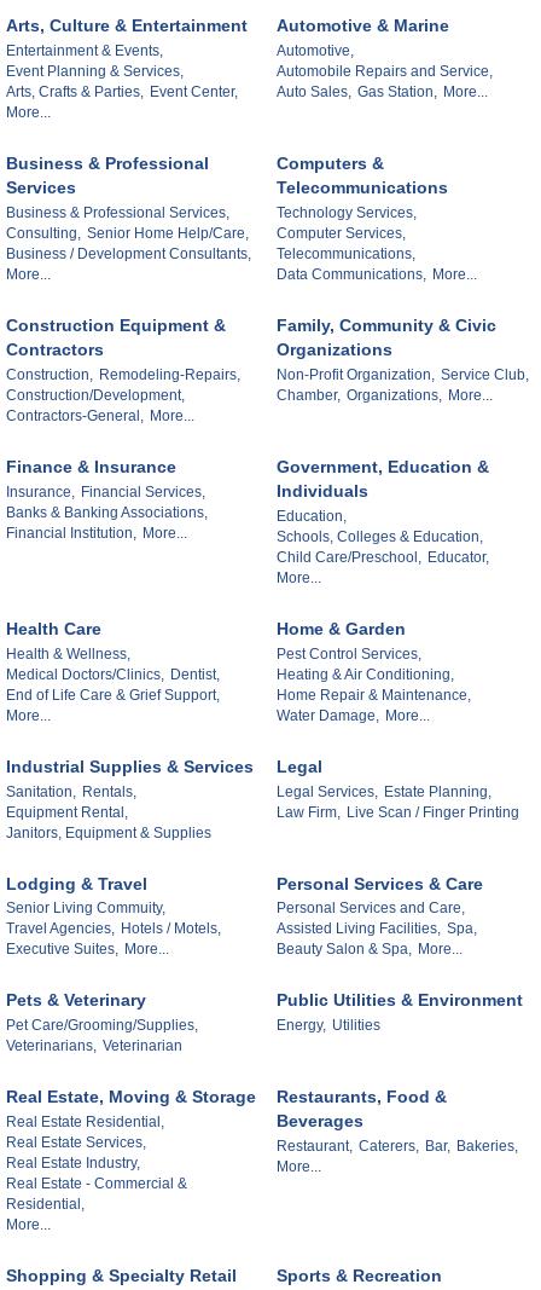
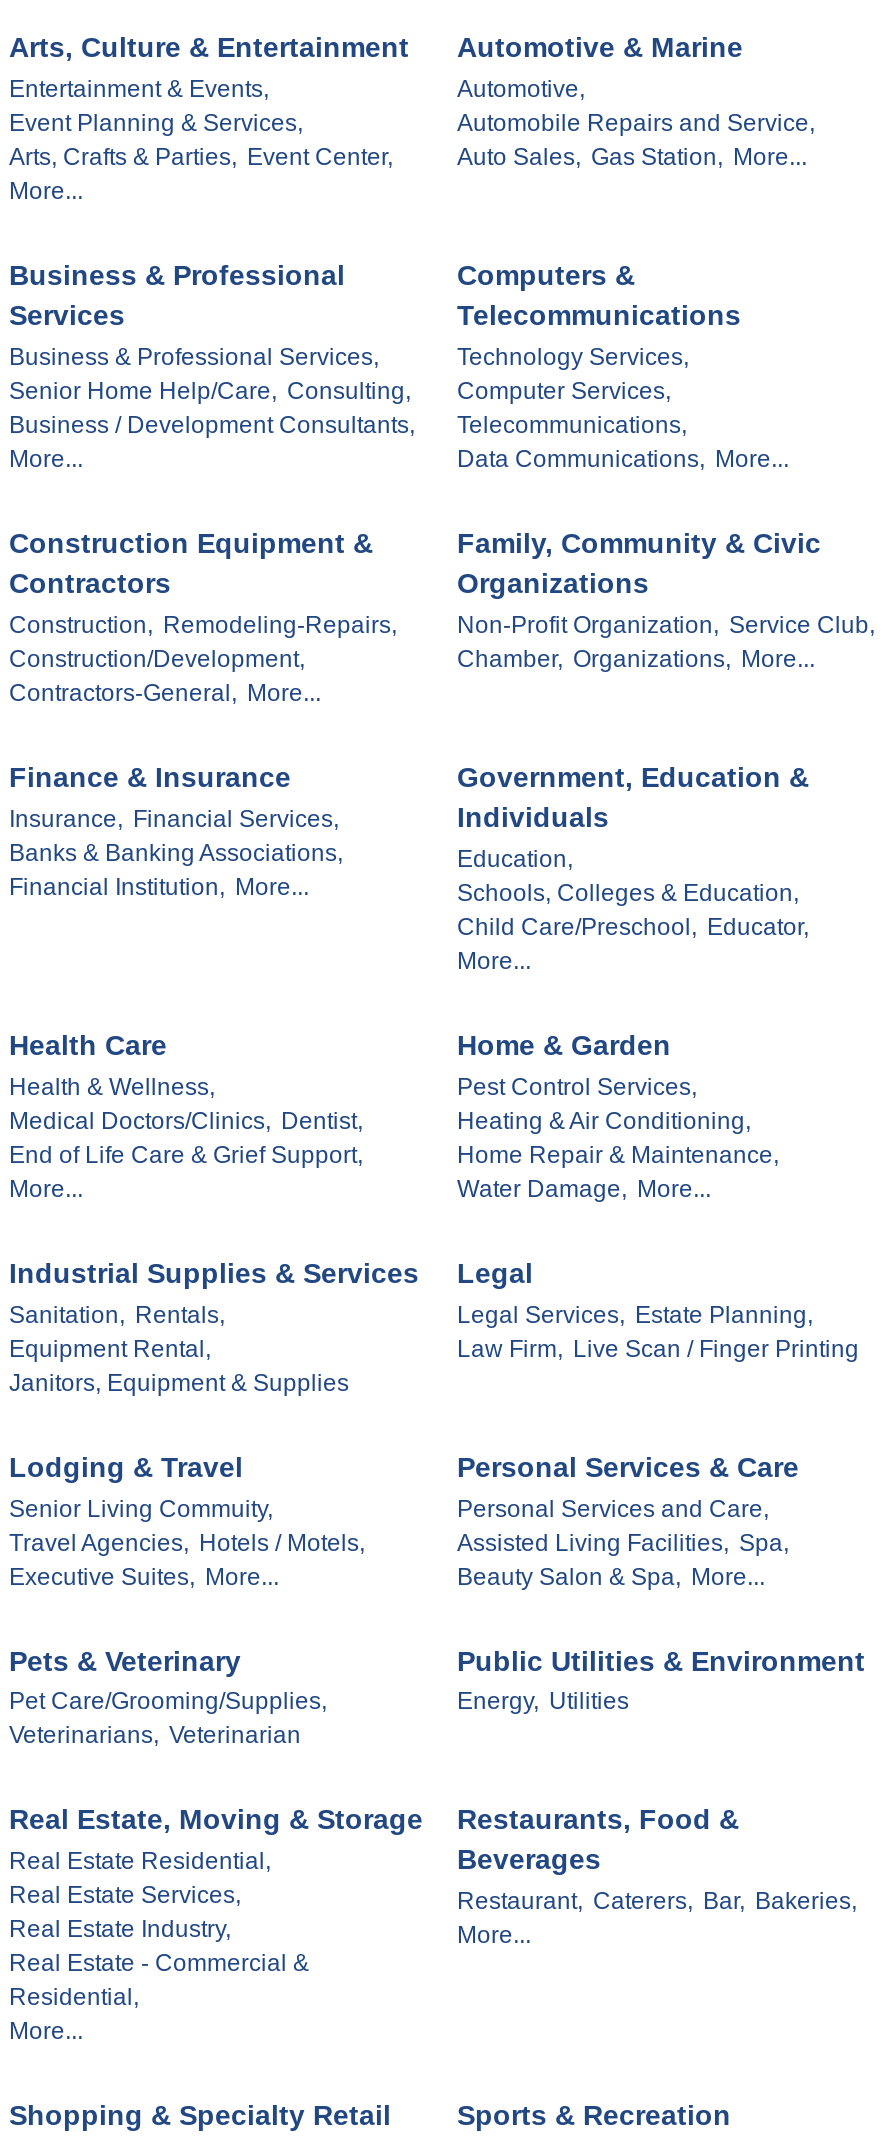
[6,225,249,242] Consulting, Senior Home Help/Care, -> [9,377,411,405] Senior Home Help/Care, Consulting,

